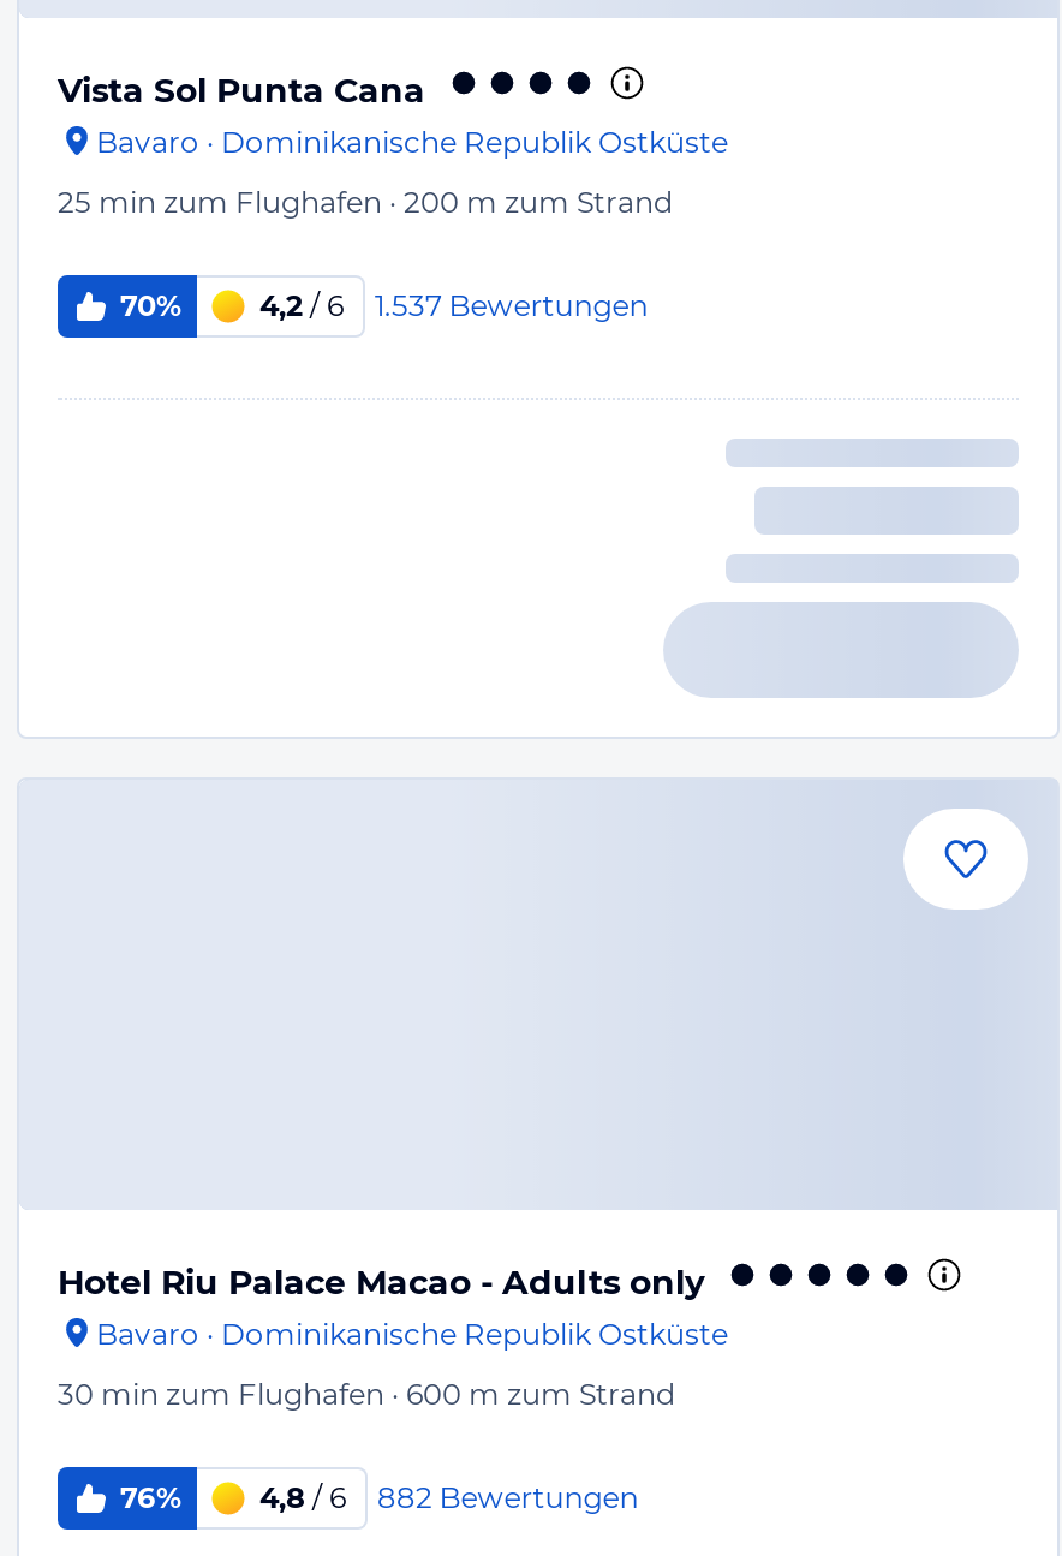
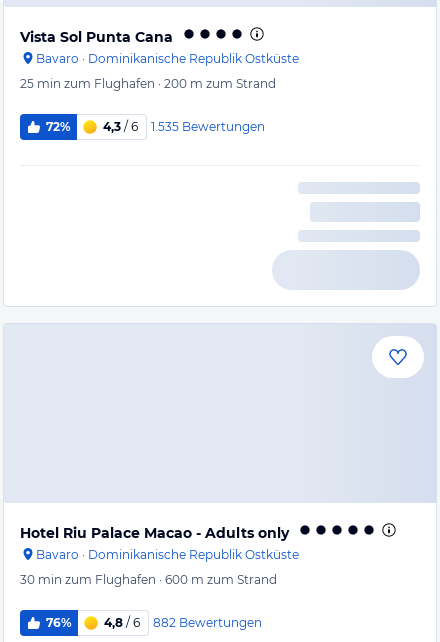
[120,287,183,323] 70% -> [46,119,71,134] 72%
[259,287,344,323] 4,2 / 6 -> [103,119,138,134] 4,3 / 6
[375,286,648,322] 1.537 Bewertungen -> [151,118,265,133] 1.535 Bewertungen

